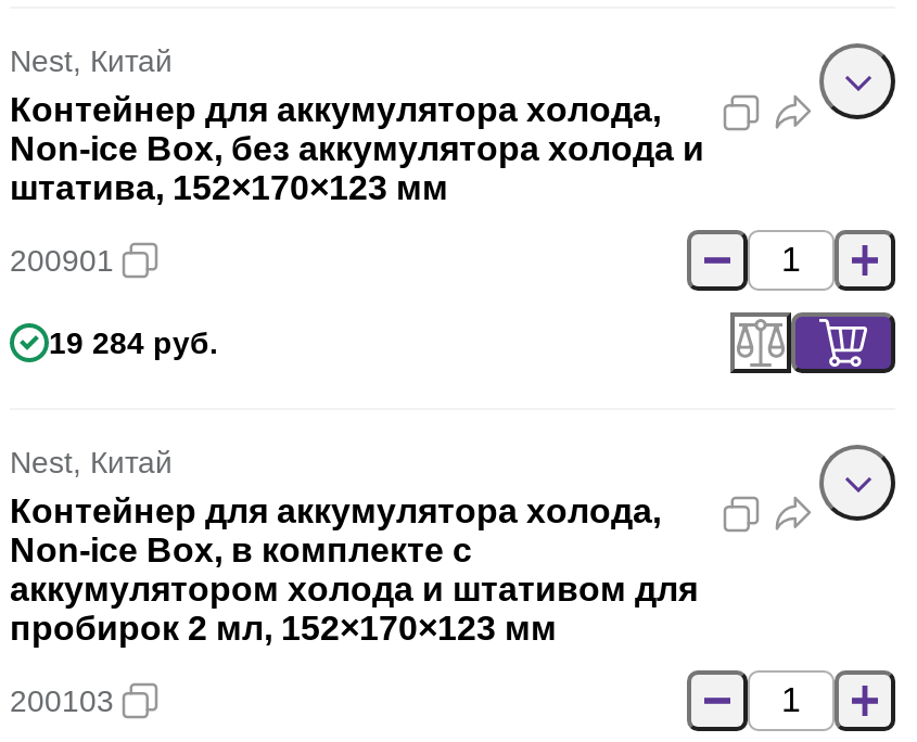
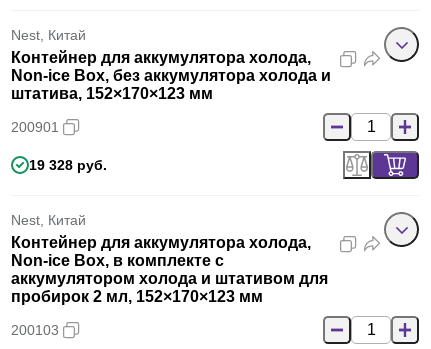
[49,325,218,360] 19 284 руб. -> [29,157,107,173] 19 328 руб.

